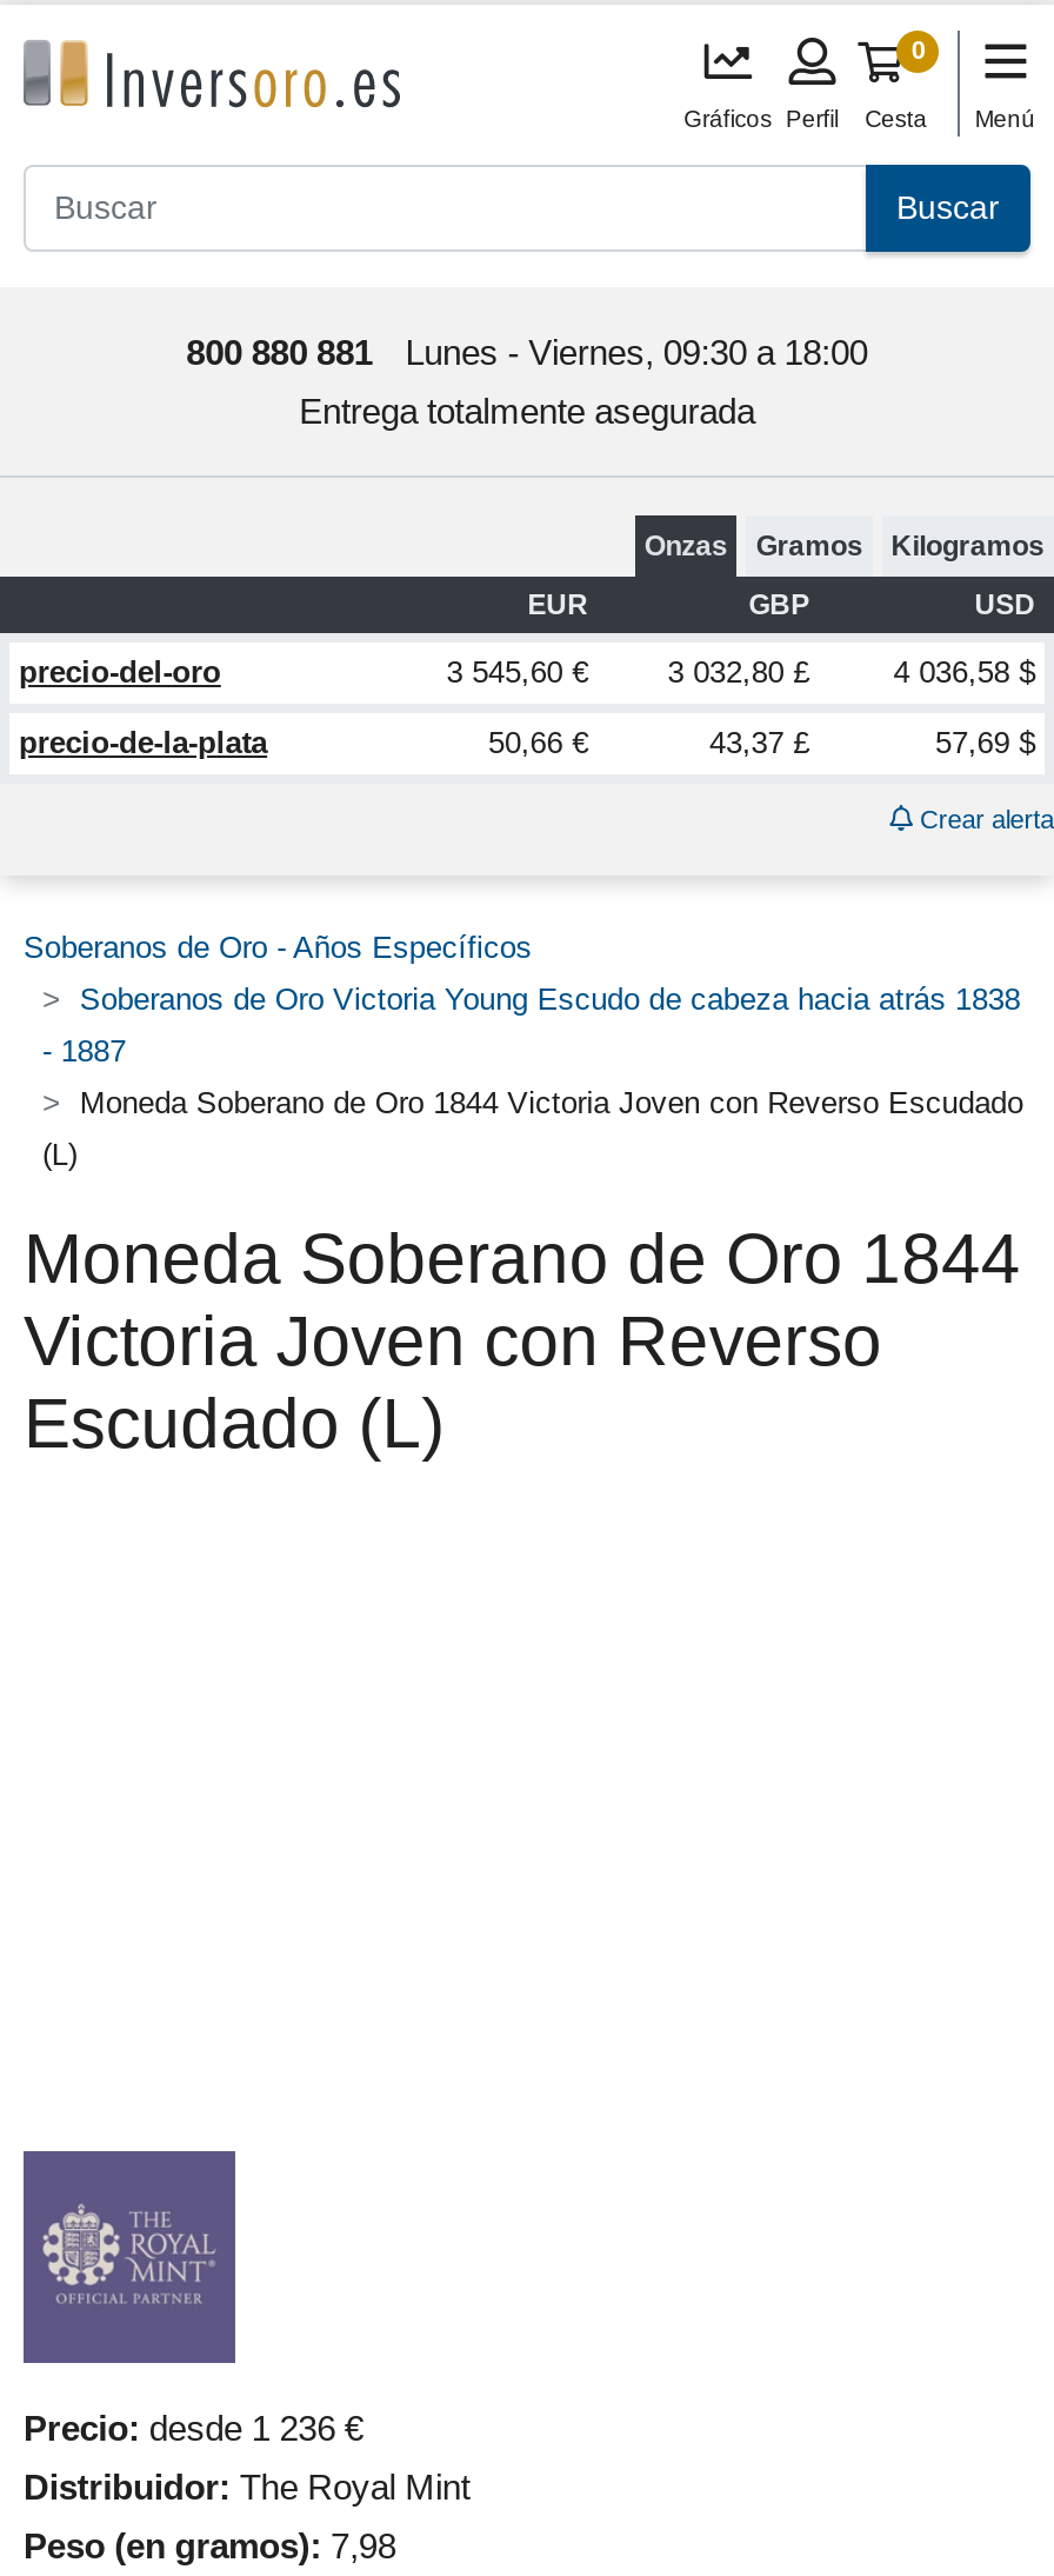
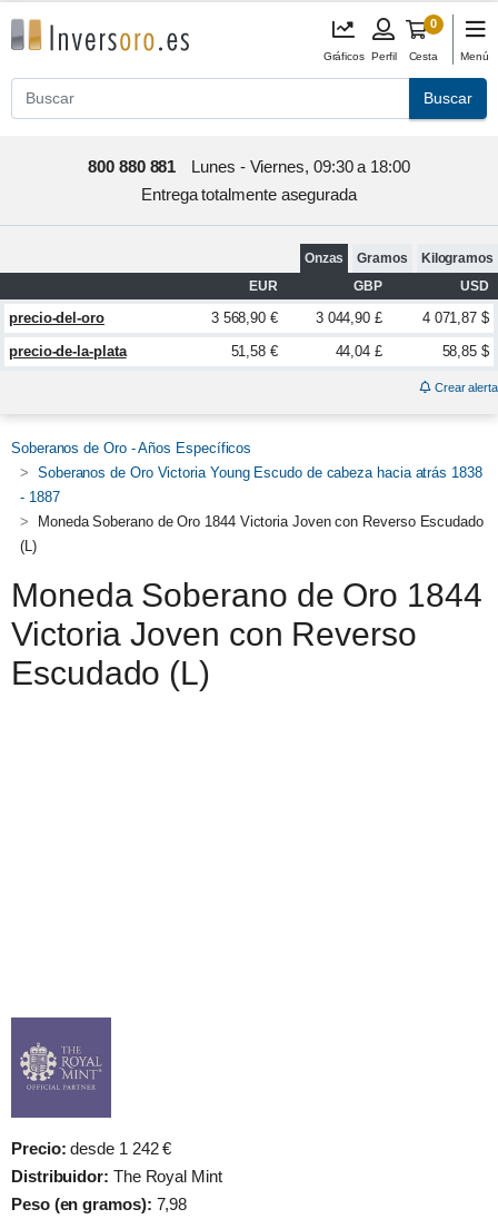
[447,655,588,690] 3 545,60 € -> [211,310,278,327] 3 568,90 €
[668,655,809,690] 3 032,80 £ -> [315,310,382,327] 3 044,90 £
[894,655,1035,690] 4 036,58 $ -> [422,310,489,327] 4 071,87 $
[488,726,588,761] 50,66 € -> [231,343,278,360] 51,58 €
[709,726,809,761] 43,37 £ -> [335,343,382,360] 44,04 £
[935,726,1035,761] 57,69 $ -> [442,343,489,360] 58,85 $
[24,2408,363,2448] Precio: desde 1 236 € -> [11,1139,172,1158] Precio: desde 1 242 €

